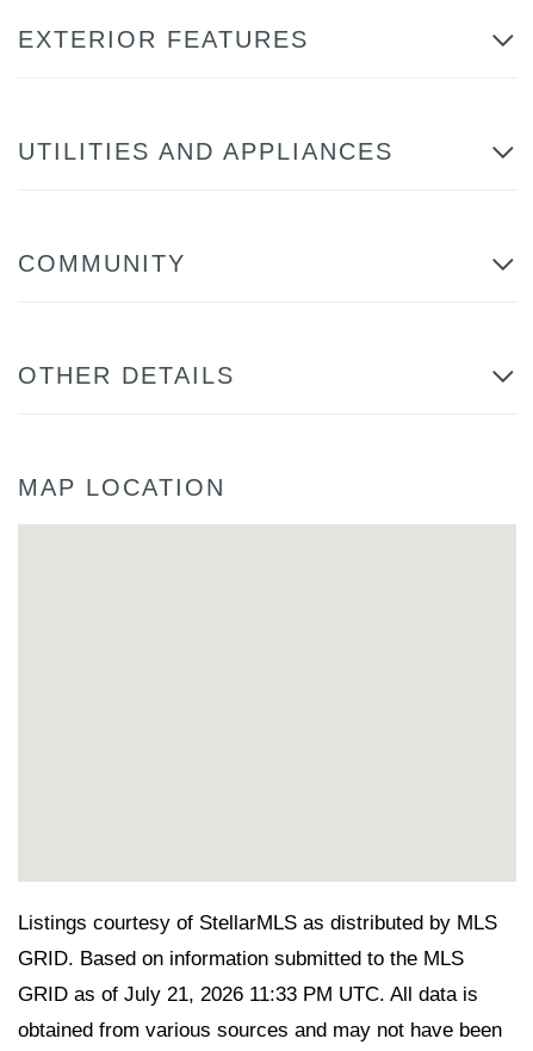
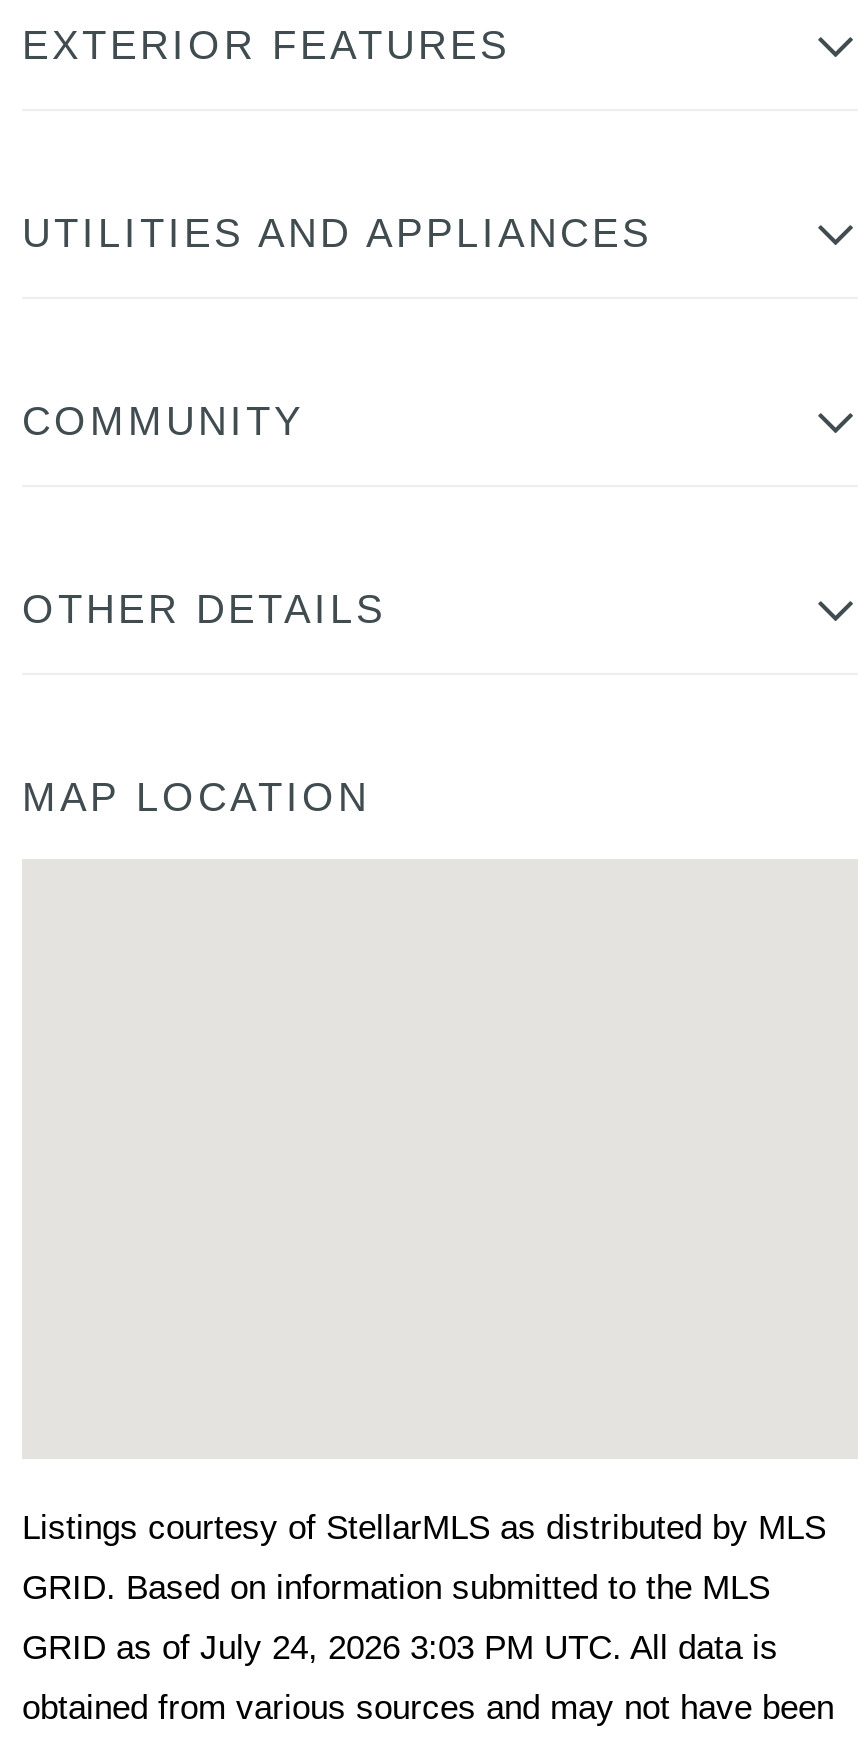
[18,983,478,1006] GRID as of July 21, 2026 11:33 PM UTC. All data is -> [22,1629,778,1667] GRID as of July 24, 2026 3:03 PM UTC. All data is

